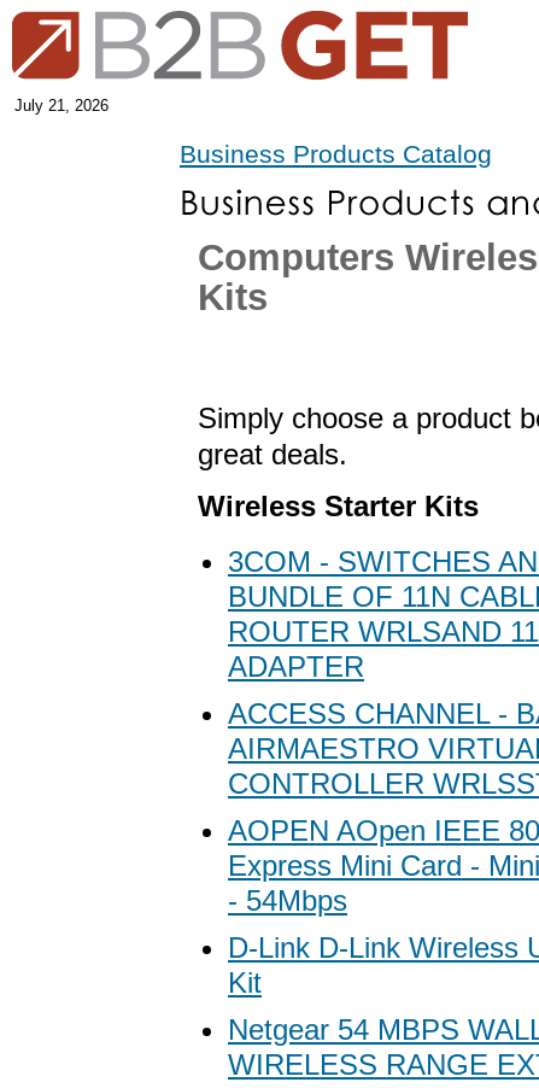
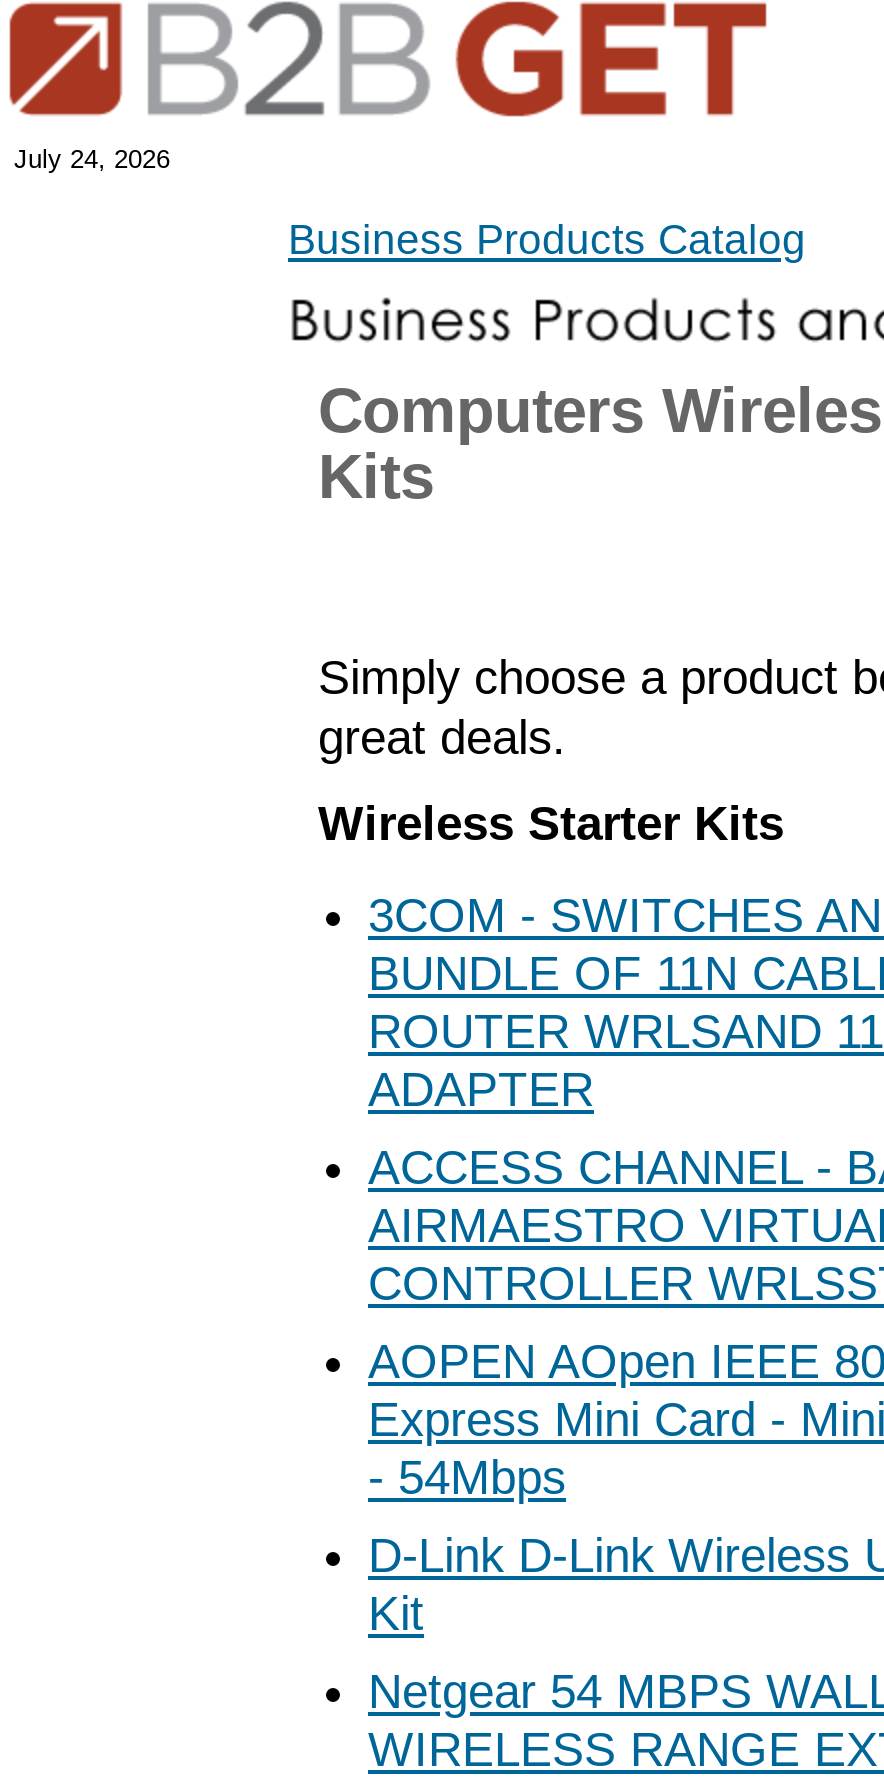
[14,96,109,115] July 21, 2026 -> [14,144,170,174] July 24, 2026

